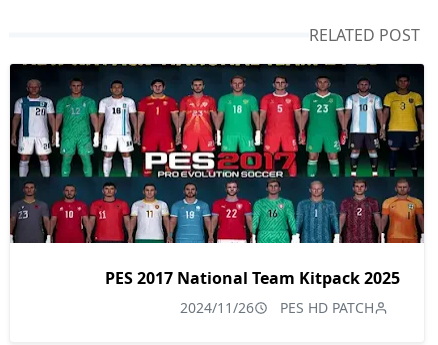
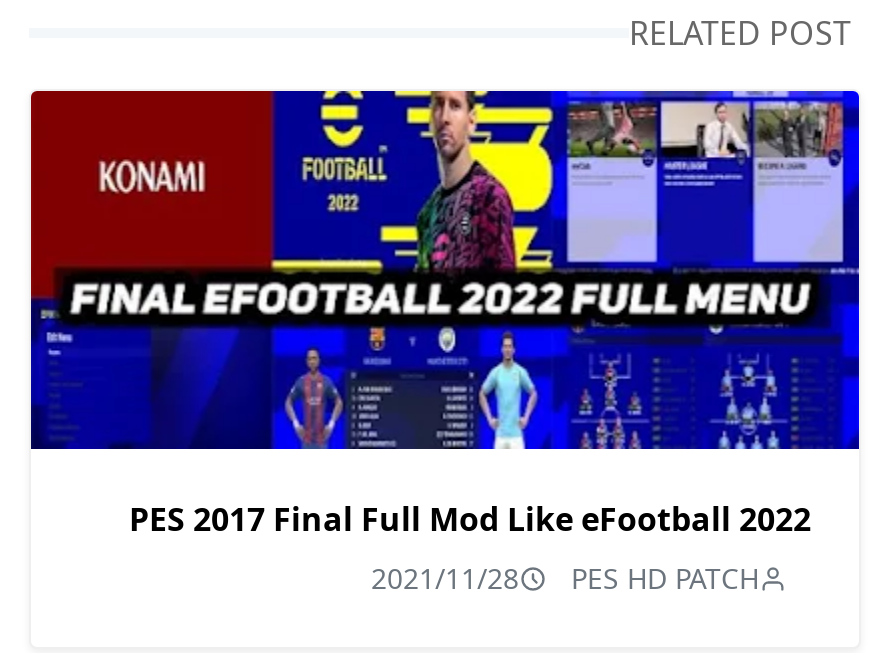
[9,63,425,288] [image] | PES 2017 National Team Kitpack 2025 -> [29,89,861,540] [image] | PES 2017 Final Full Mod Like eFootball 2022
[180,297,374,316] 2024/11/26 PES HD PATCH -> [371,558,759,596] 2021/11/28 PES HD PATCH

